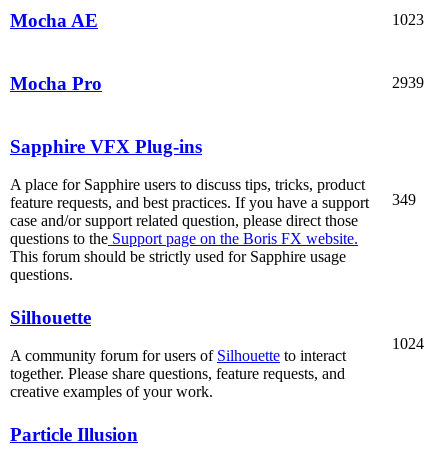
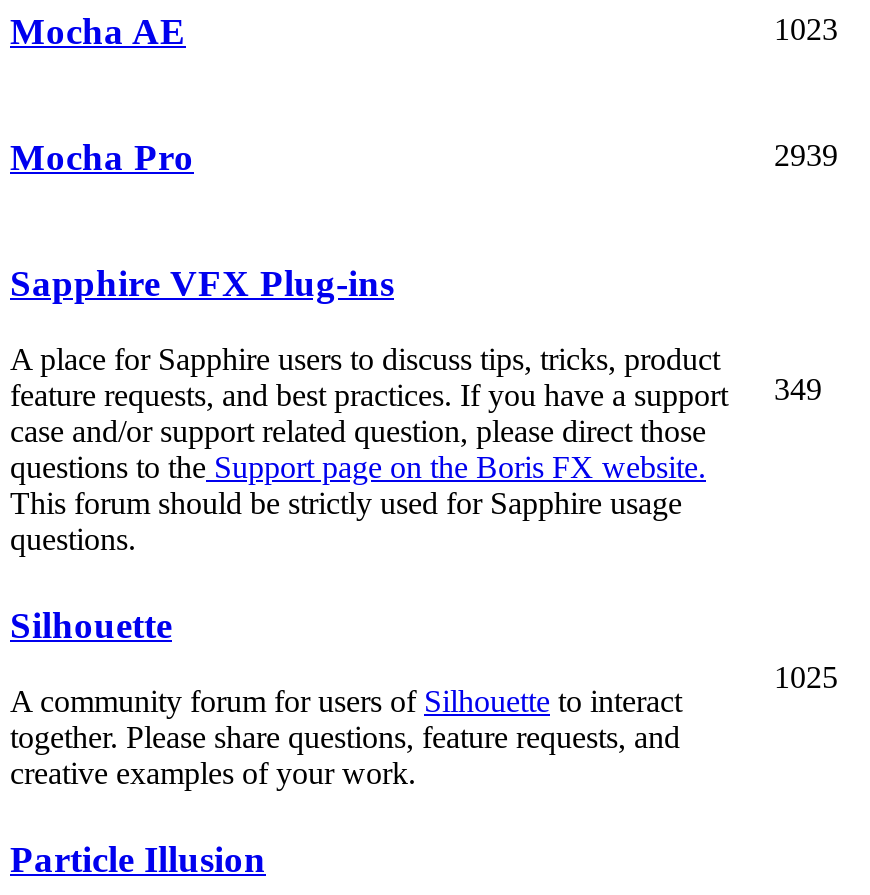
[392,335,424,352] 1024 -> [774,660,838,694] 1025

